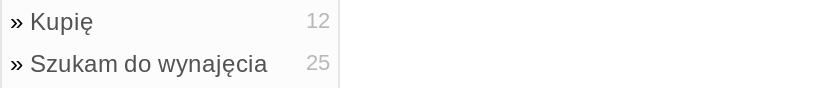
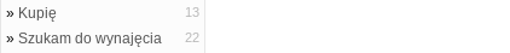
[306,8,330,32] 12 -> [185,5,199,19] 13
[10,50,330,78] » Szukam do wynajęcia 25 -> [6,30,199,47] » Szukam do wynajęcia 22

